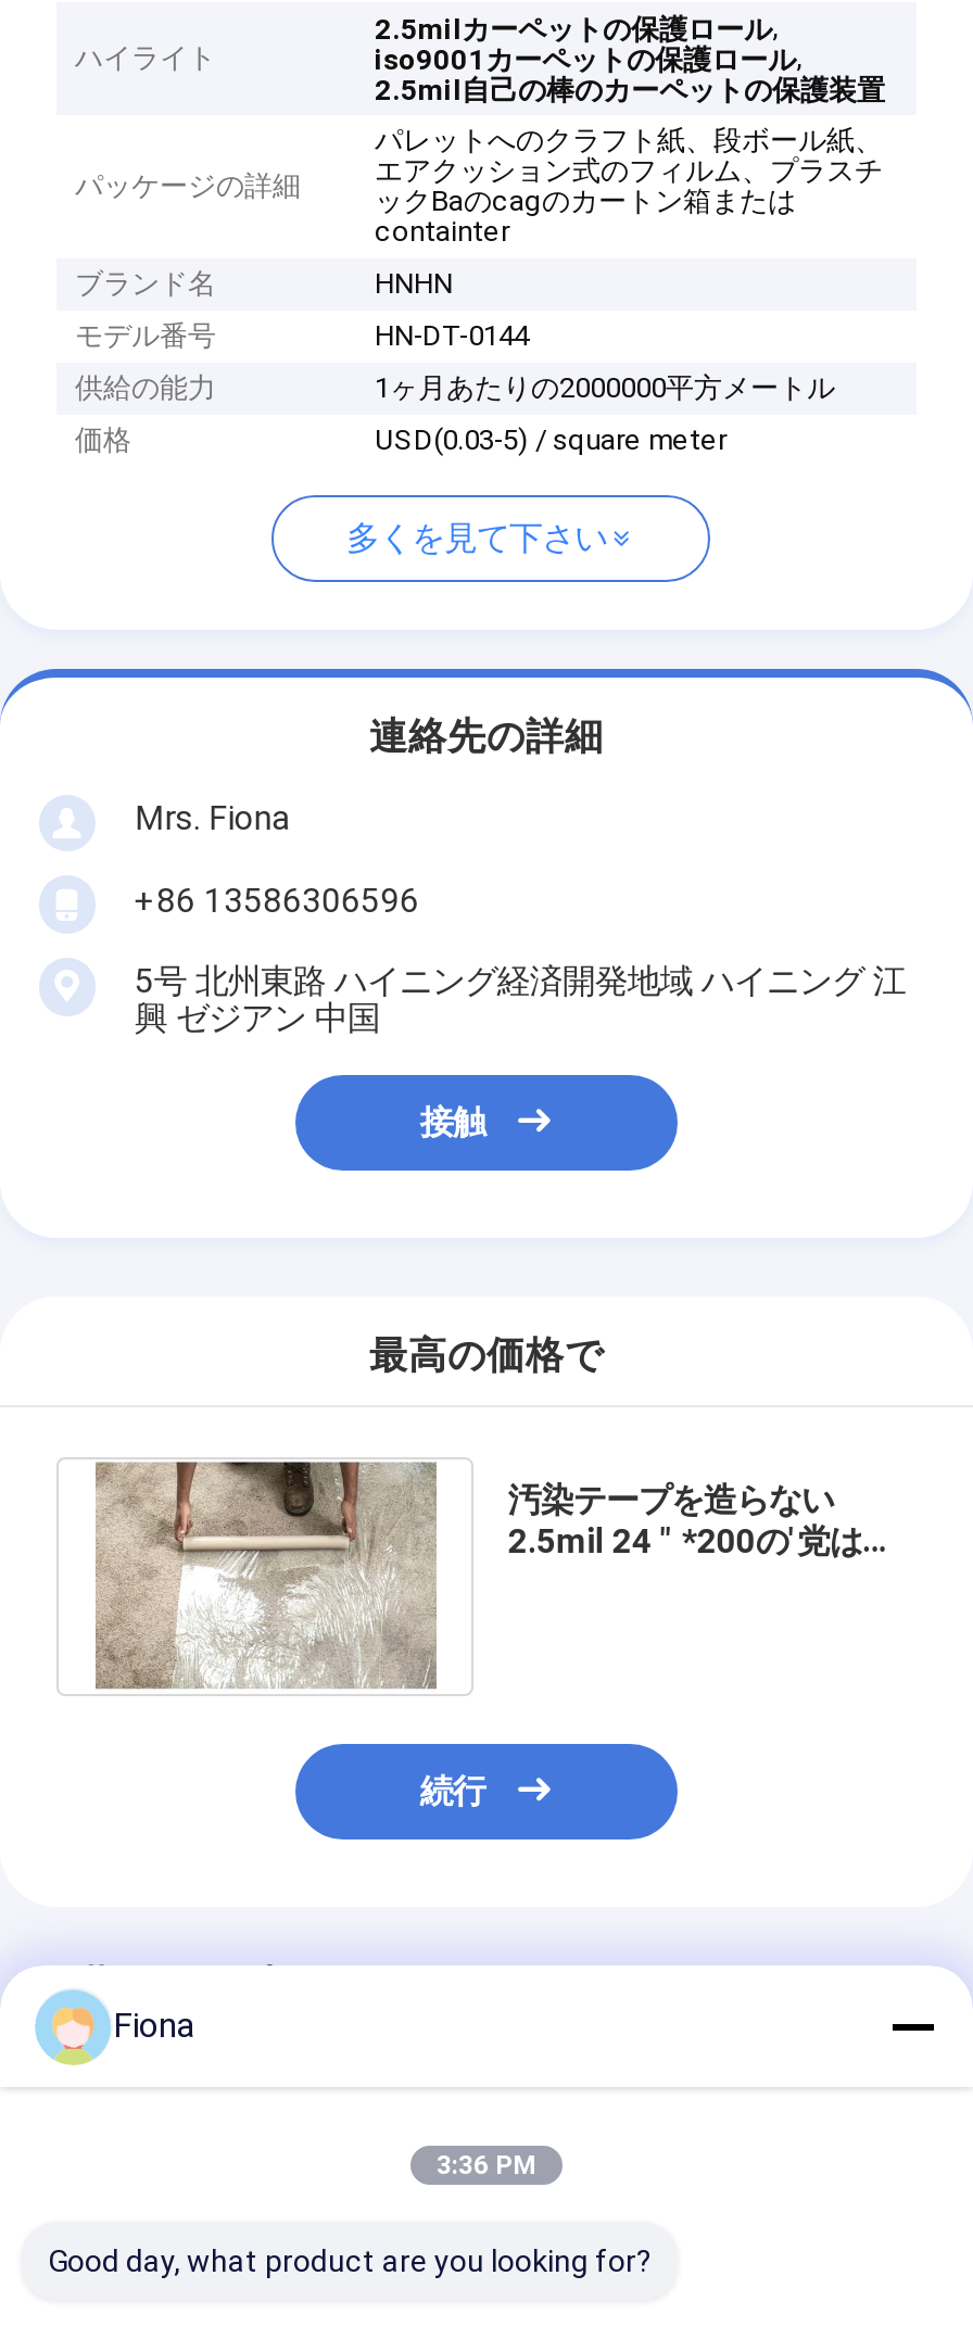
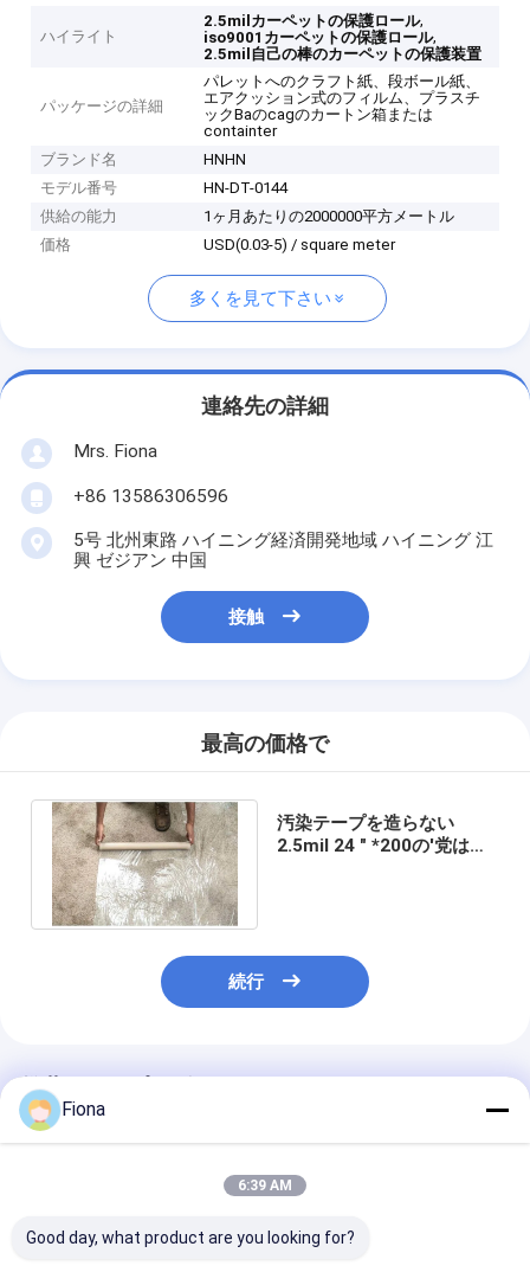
[437,2150,536,2180] 3:36 PM -> [238,1177,292,1194] 6:39 AM

